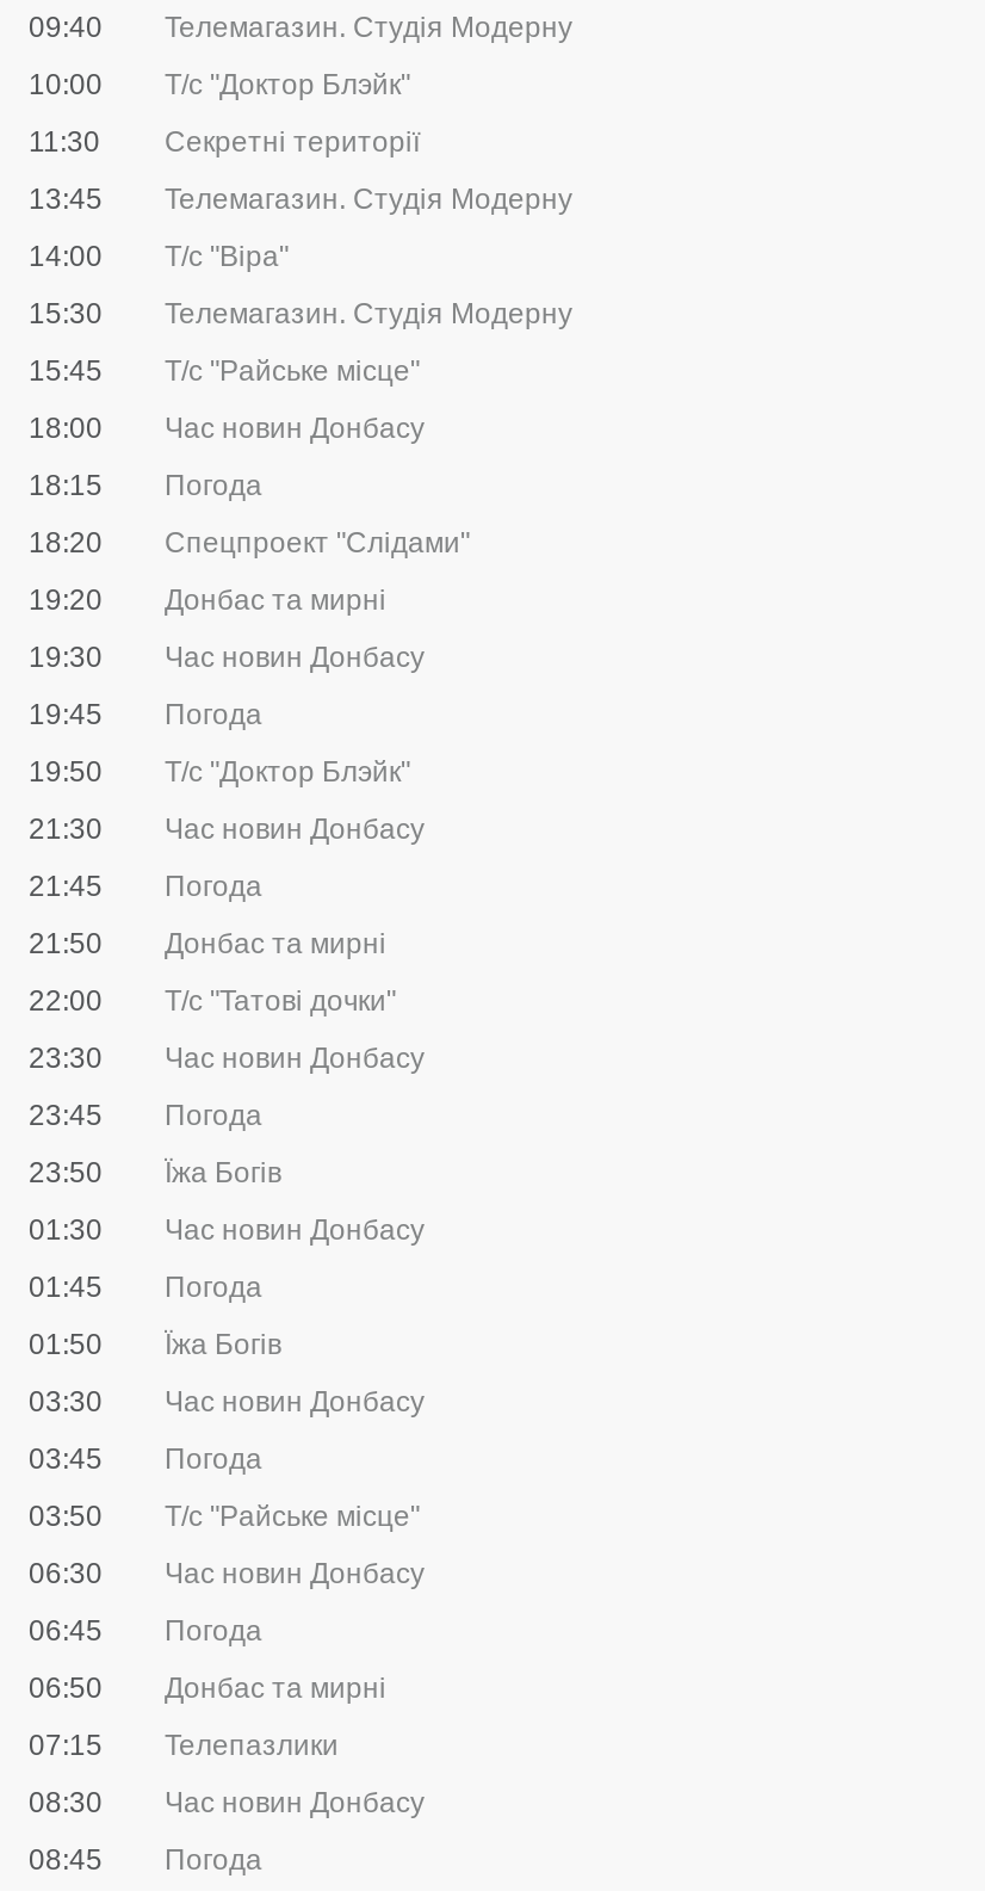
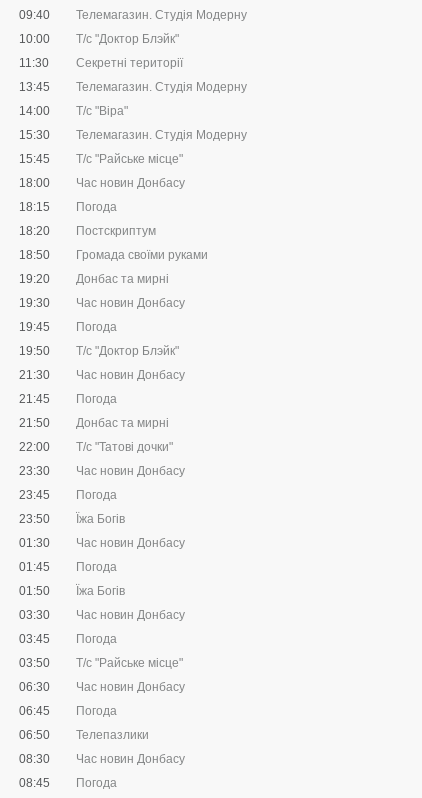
[165,527,470,560] Спецпроект "Слідами" -> [19,224,208,262] Постскриптум | 18:50 | Громада своїми руками
moved [29,584,425,1705] -> [19,272,185,742]: 19:20 | Донбас та мирні | 19:30 | ... | Погода | 06:50
[29,1672,386,1763] Донбас та мирні | 07:15 -> none

